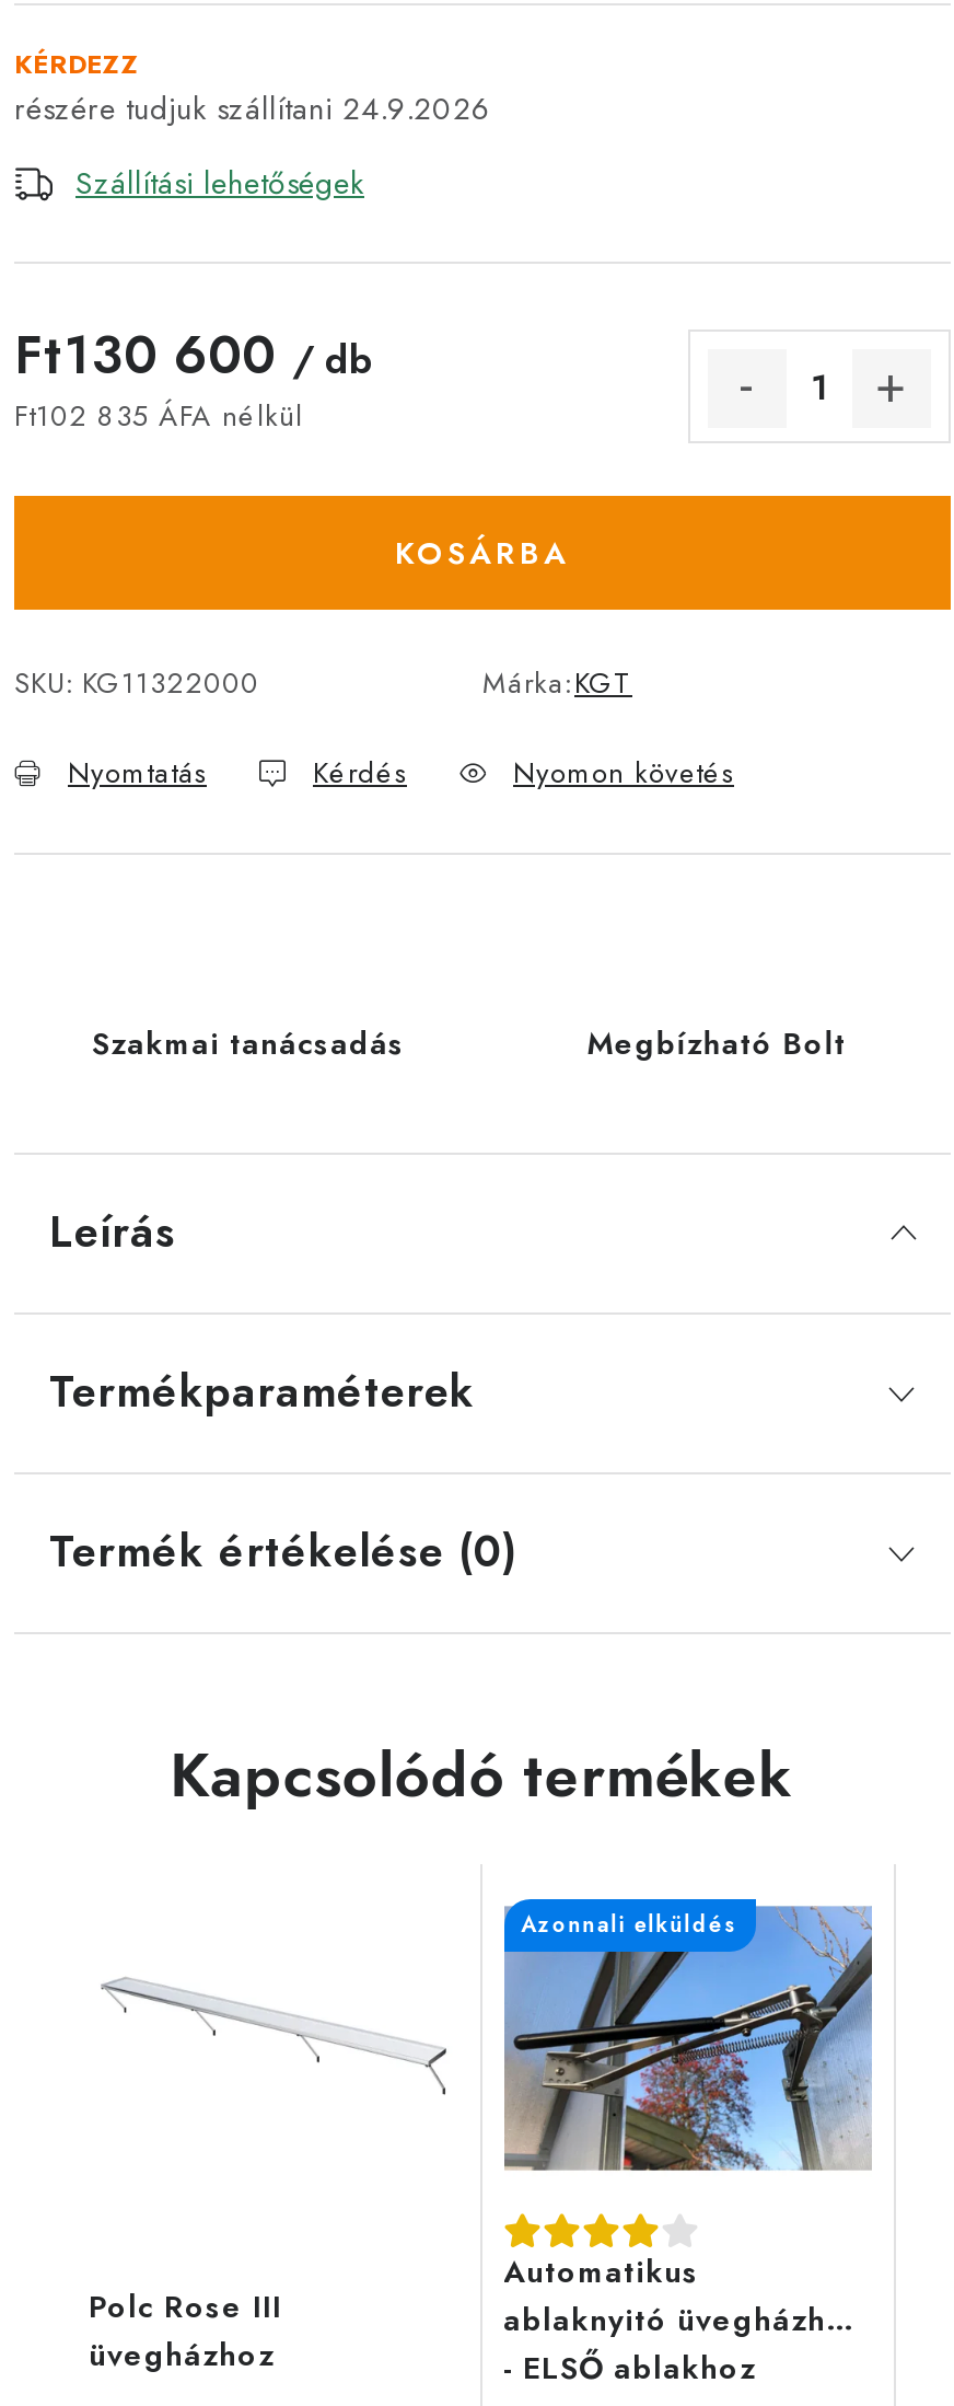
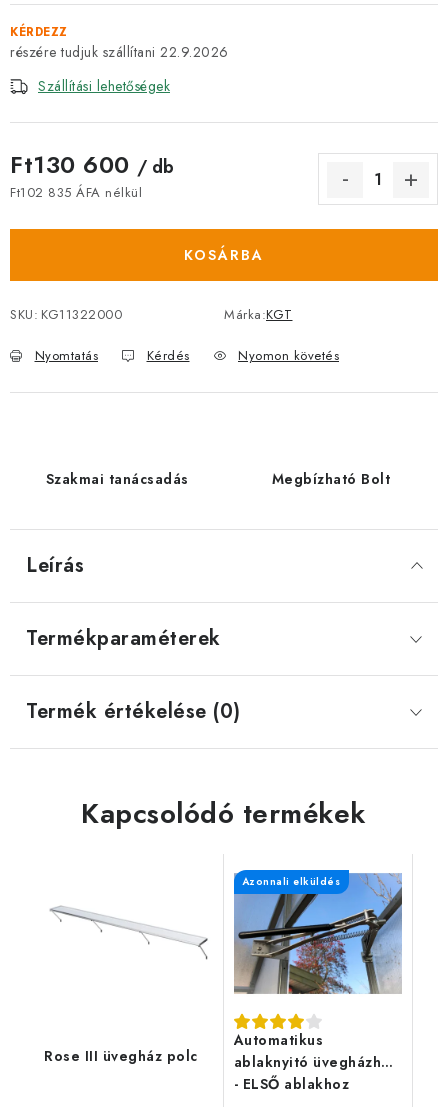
[342,86,492,130] 24.9.2026 -> [160,42,228,62] 22.9.2026
[89,2284,282,2376] Polc Rose III | üvegházhoz -> [44,1046,197,1066] Rose III üvegház polc

